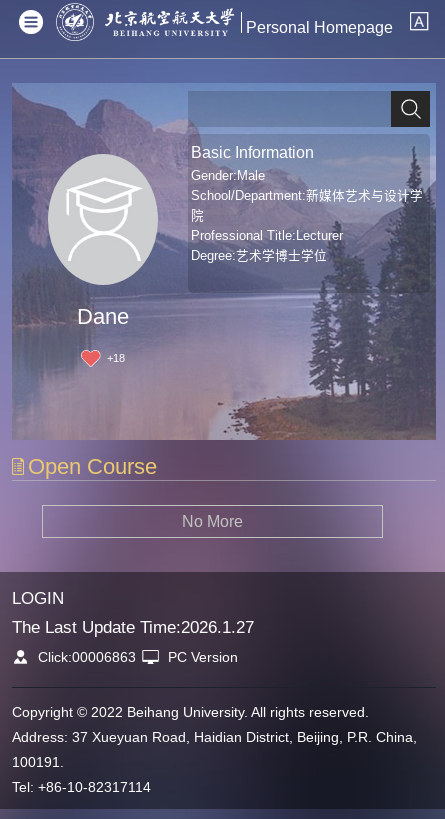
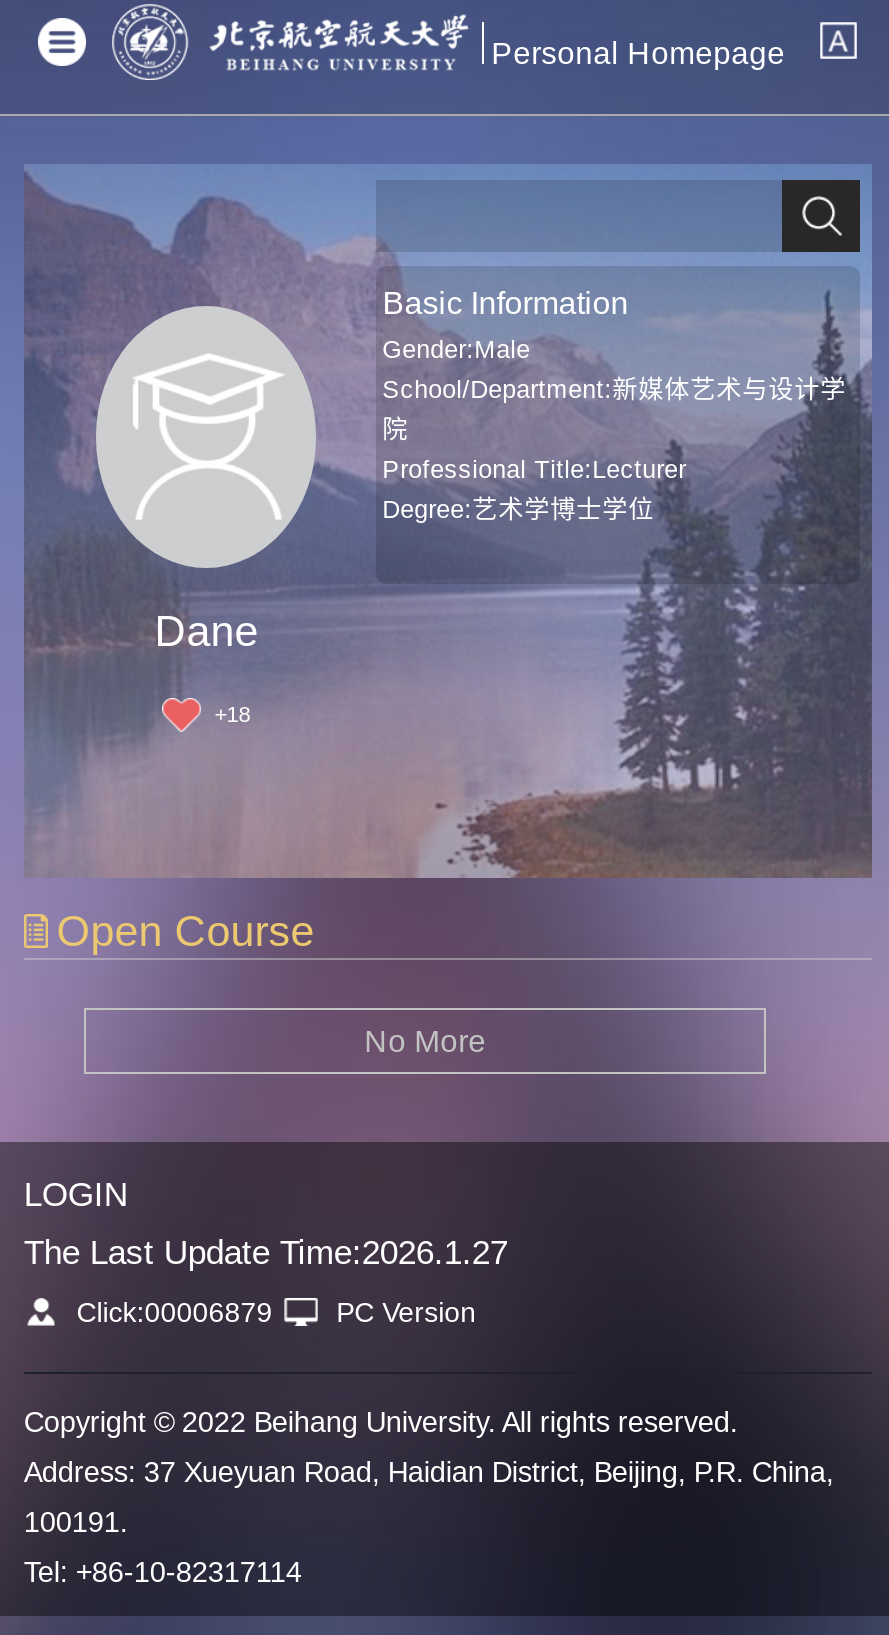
[34,649,238,665] Click:00006863 PC Version -> [68,1296,476,1328] Click:00006879 PC Version

